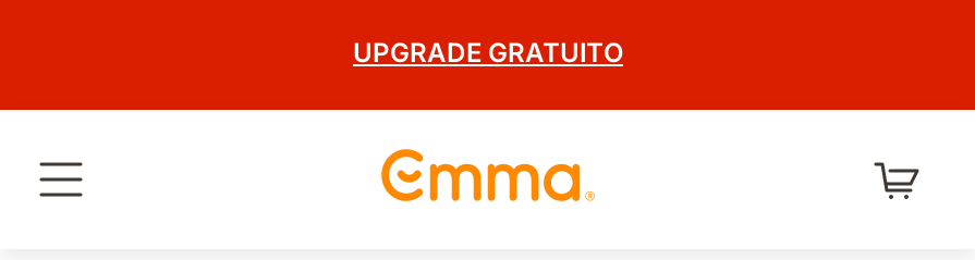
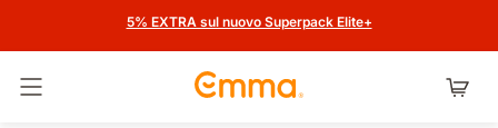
[353,36,623,69] UPGRADE GRATUITO -> [126,13,372,30] 5% EXTRA sul nuovo Superpack Elite+

